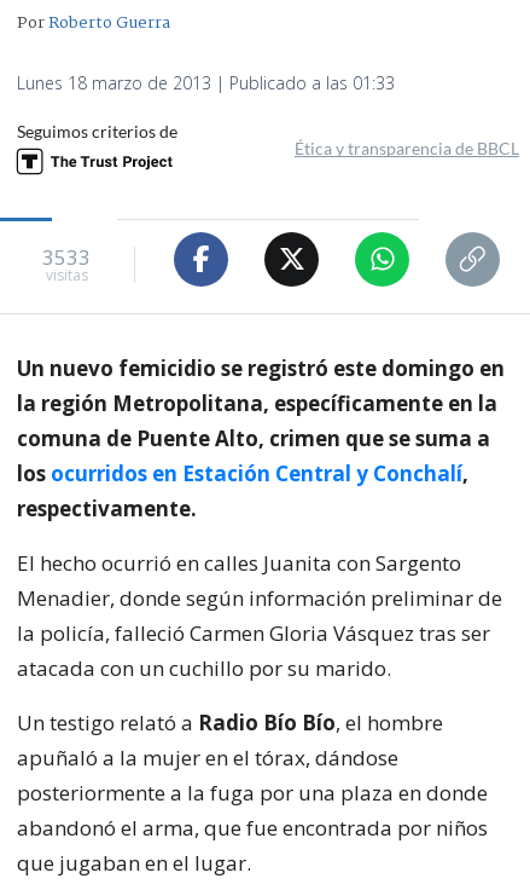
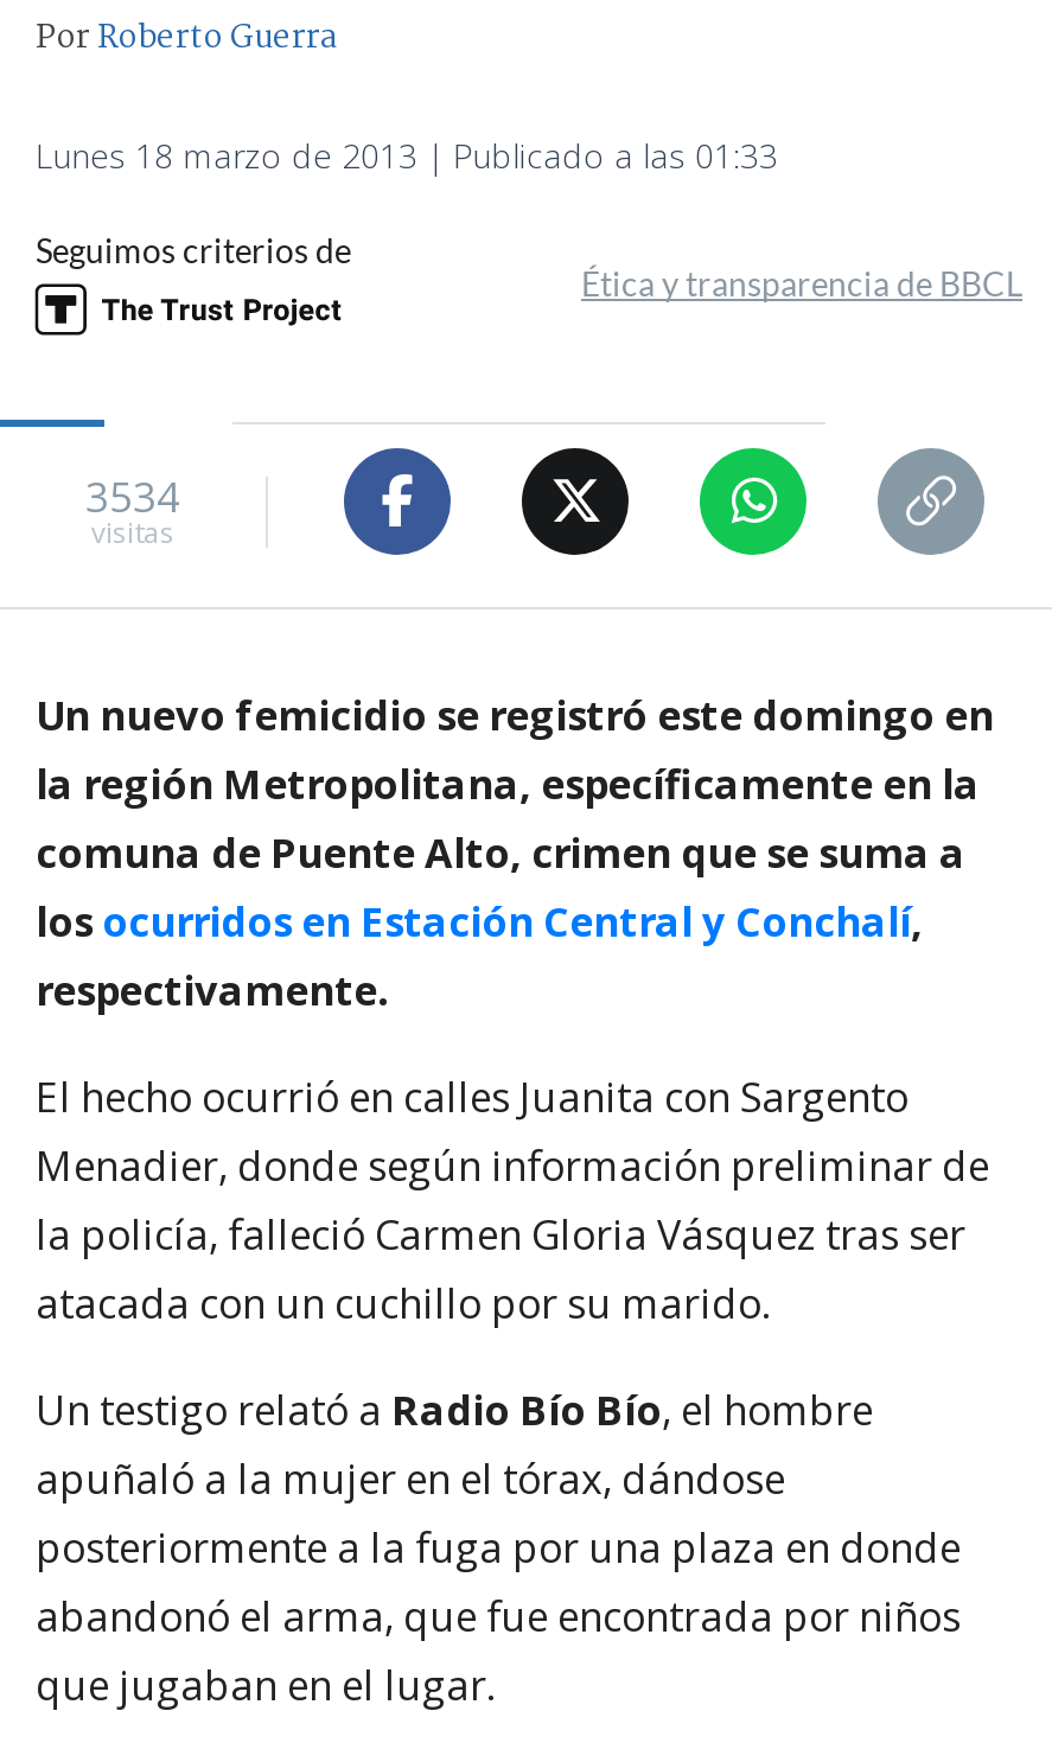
[42,243,91,271] 3533 -> [85,470,180,525] 3534

